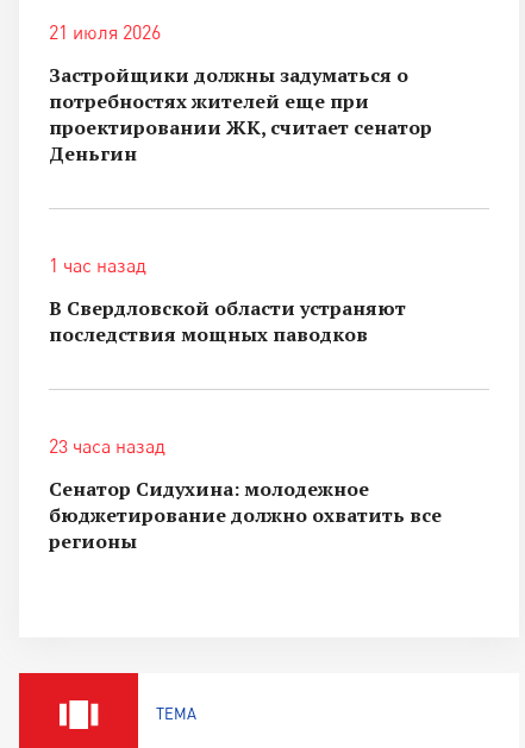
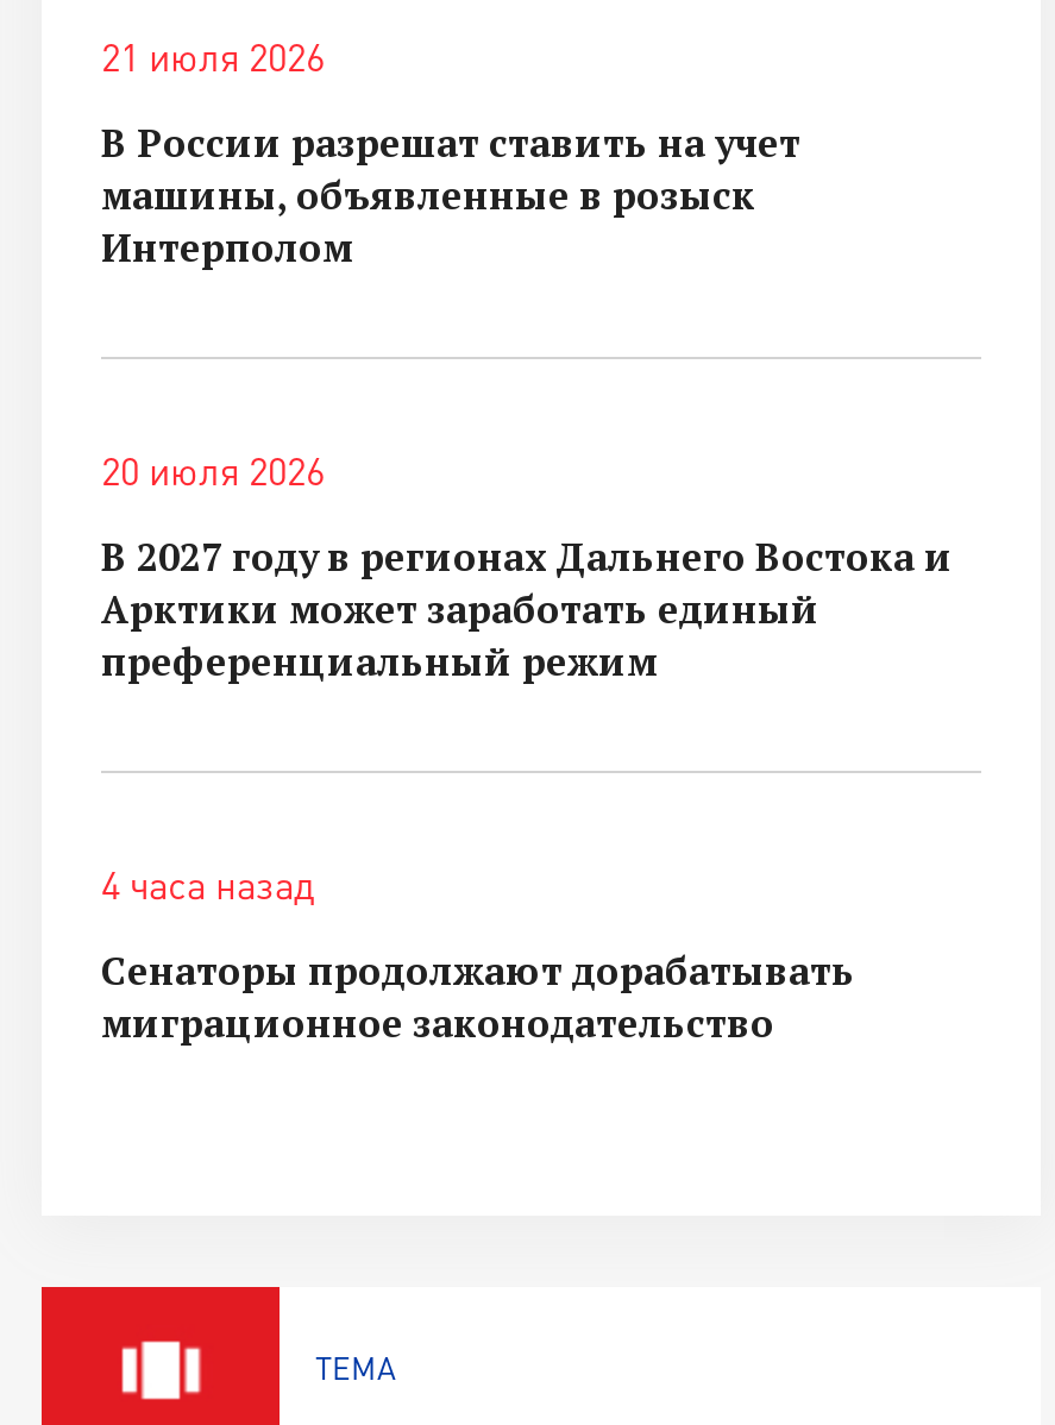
[49,62,432,166] Застройщики должны задуматься о | потребностях жителей еще при | проектировании ЖК, считает сенатор | Деньгин -> [101,117,800,274] В России разрешат ставить на учет | машины, объявленные в розыск | Интерполом
[49,253,146,277] 1 час назад -> [101,447,325,495] 20 июля 2026
[49,295,406,347] В Свердловской области устраняют | последствия мощных паводков -> [101,531,953,688] В 2027 году в регионах Дальнего Востока и | Арктики может заработать единый | преференциальный режим
[49,434,165,458] 23 часа назад -> [101,861,315,909] 4 часа назад
[49,476,442,554] Сенатор Сидухина: молодежное | бюджетирование должно охватить все | регионы -> [101,944,855,1049] Сенаторы продолжают дорабатывать | миграционное законодательство

